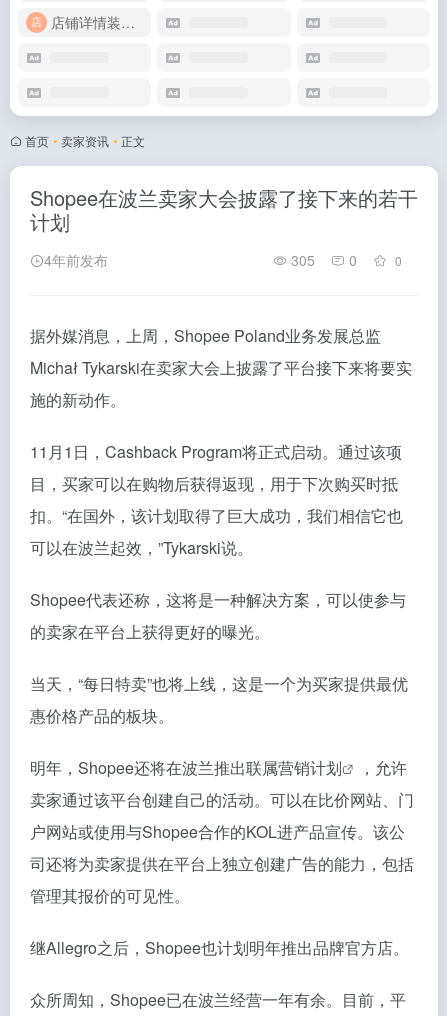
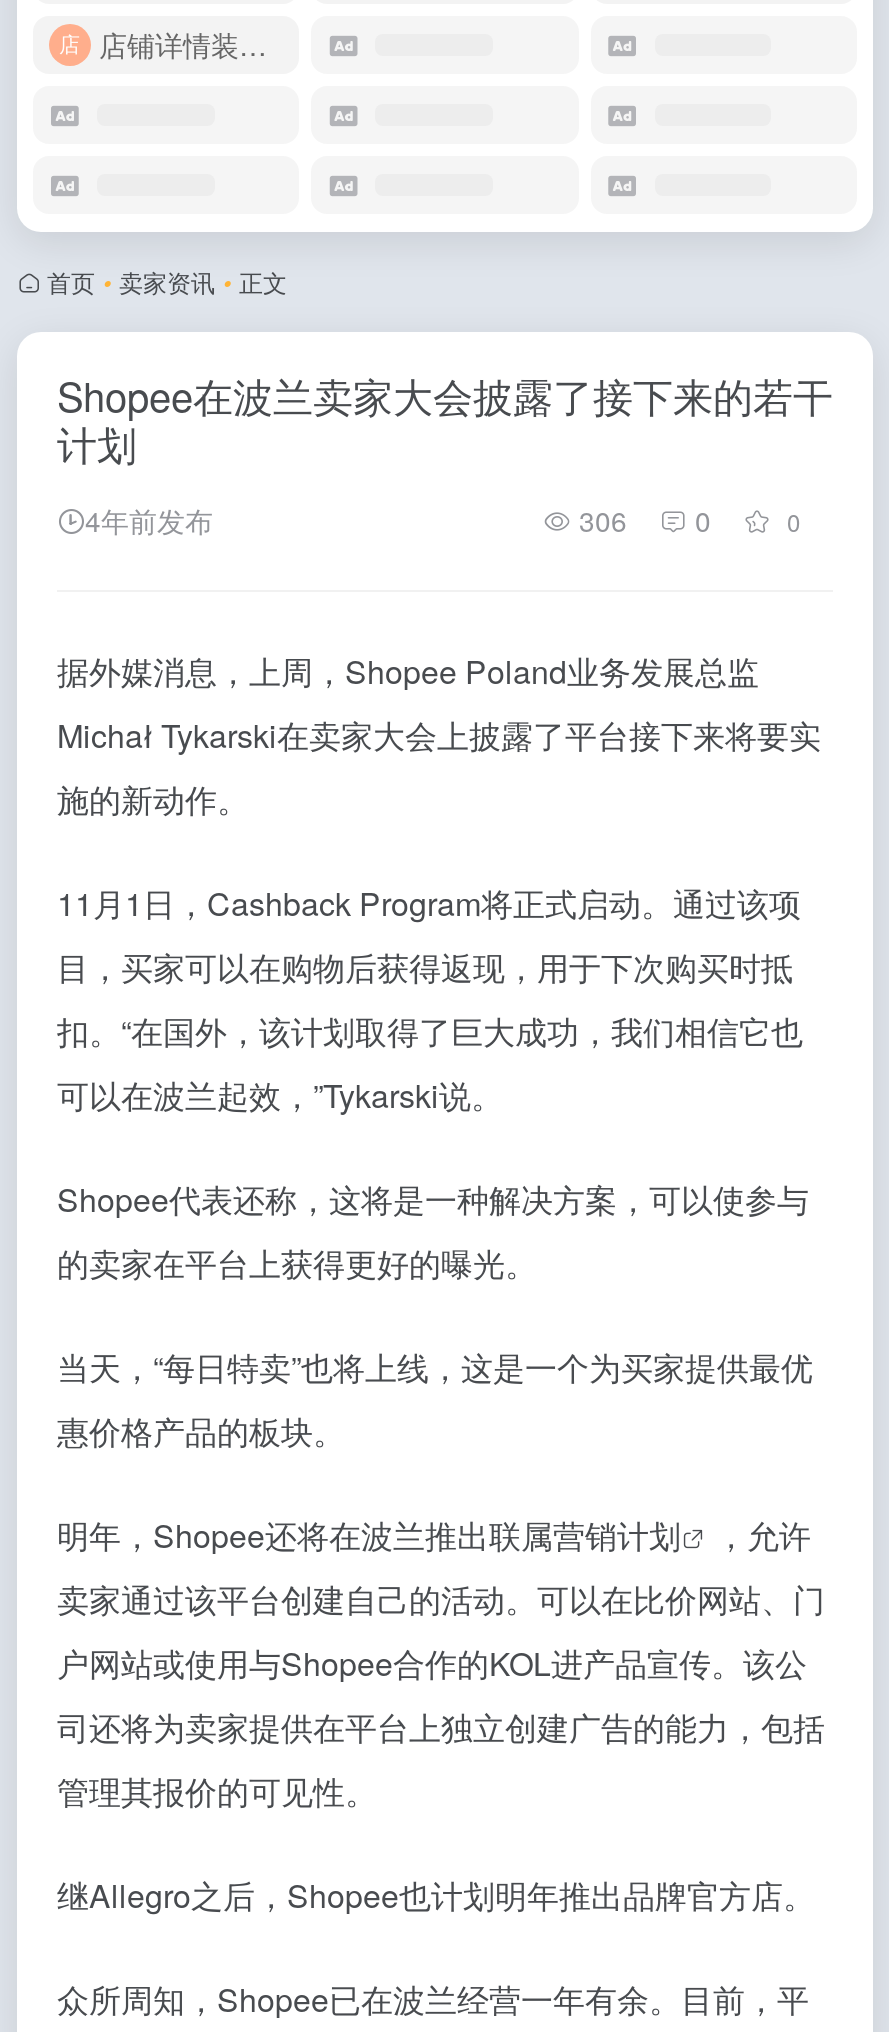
[287,250,357,270] 305 0 -> [571,500,711,540] 306 0

